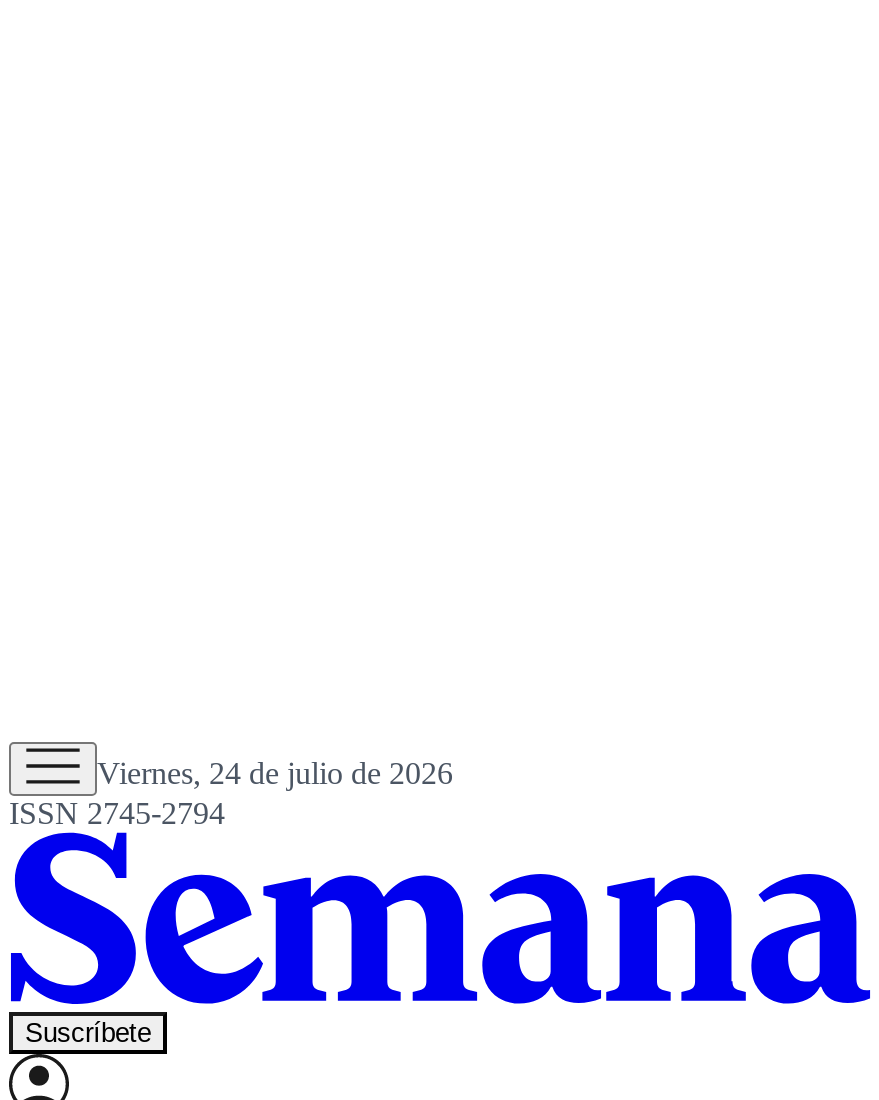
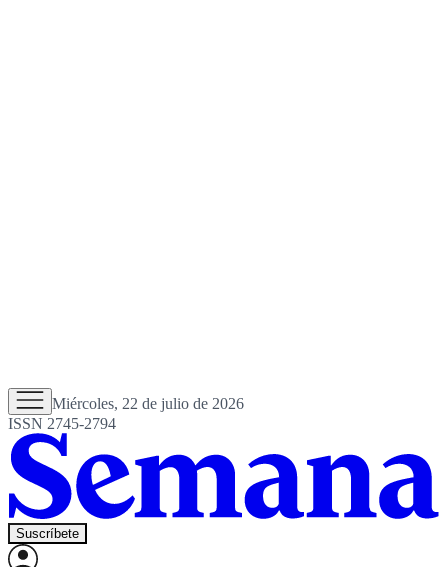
[97,756,453,790] Viernes, 24 de julio de 2026 -> [52,395,244,412] Miércoles, 22 de julio de 2026

